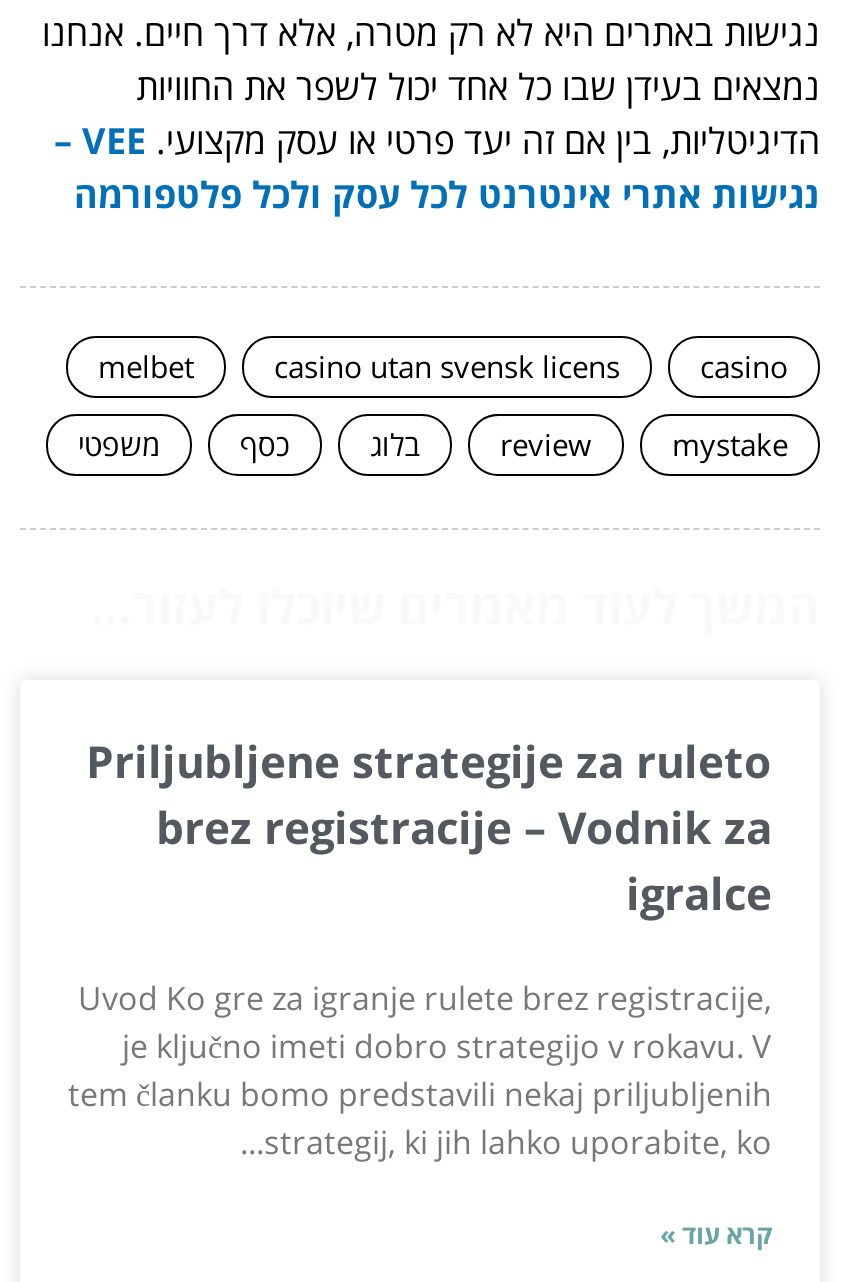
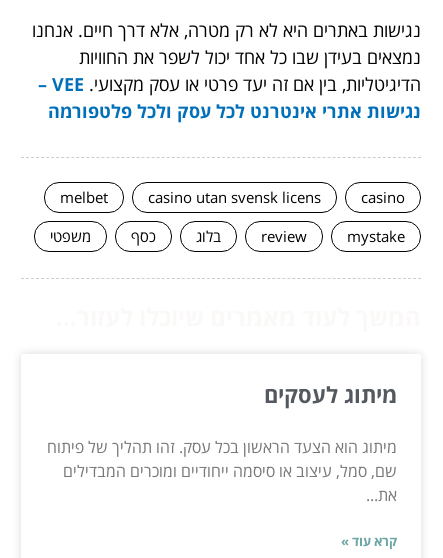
[86,729,772,921] Priljubljene strategije za ruleto | brez registracije – Vodnik za | igralce -> [264,379,397,409] מיתוג לעסקים
[68,975,772,1163] Uvod Ko gre za igranje rulete brez registracije, | je ključno imeti dobro strategijo v rokavu. V | tem članku bomo predstavili nekaj priljubljenih | strategij, ki jih lahko uporabite, ko... -> [47,436,397,506] מיתוג הוא הצעד הראשון בכל עסק. זהו תהליך של פיתוח | שם, סמל, עיצוב או סיסמה ייחודיים ומוכרים המבדילים | את...

